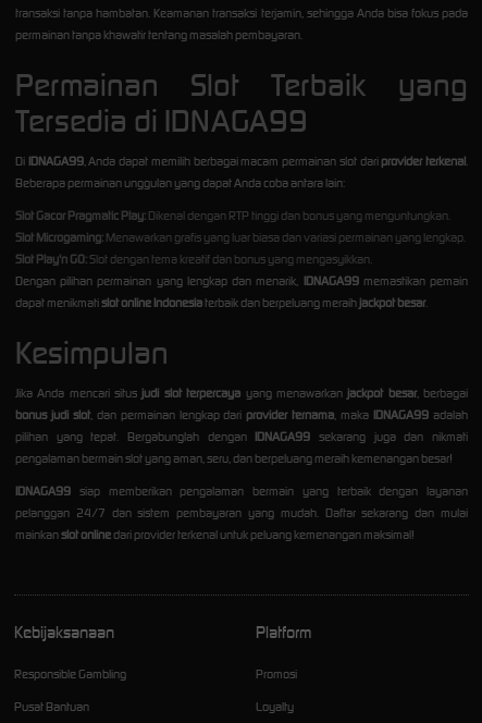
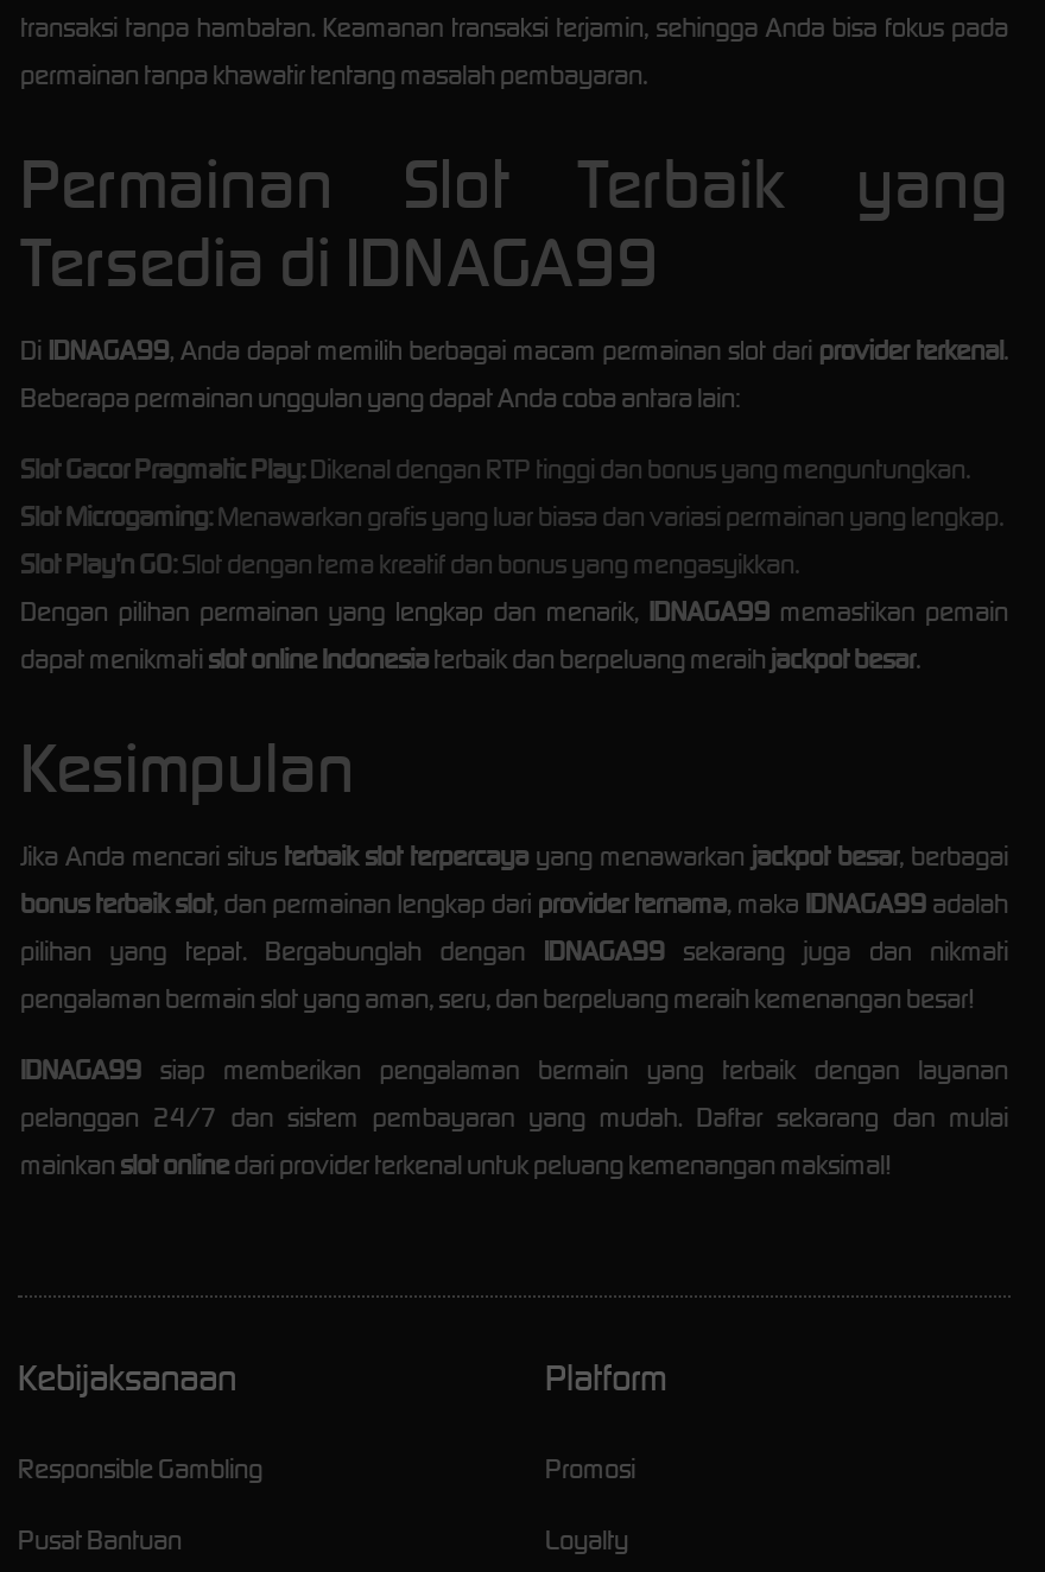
[15,385,468,400] Jika Anda mencari situs judi slot terpercaya yang menawarkan jackpot besar, berbagai -> [20,840,1008,873] Jika Anda mencari situs terbaik slot terpercaya yang menawarkan jackpot besar, berbagai
[15,407,468,422] bonus judi slot, dan permainan lengkap dari provider ternama, maka IDNAGA99 adalah -> [20,887,1008,920] bonus terbaik slot, dan permainan lengkap dari provider ternama, maka IDNAGA99 adalah

